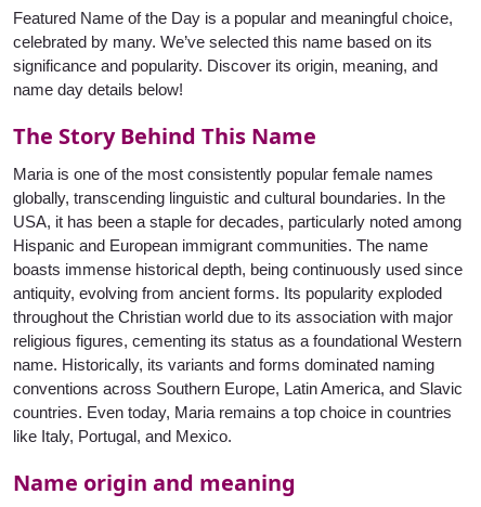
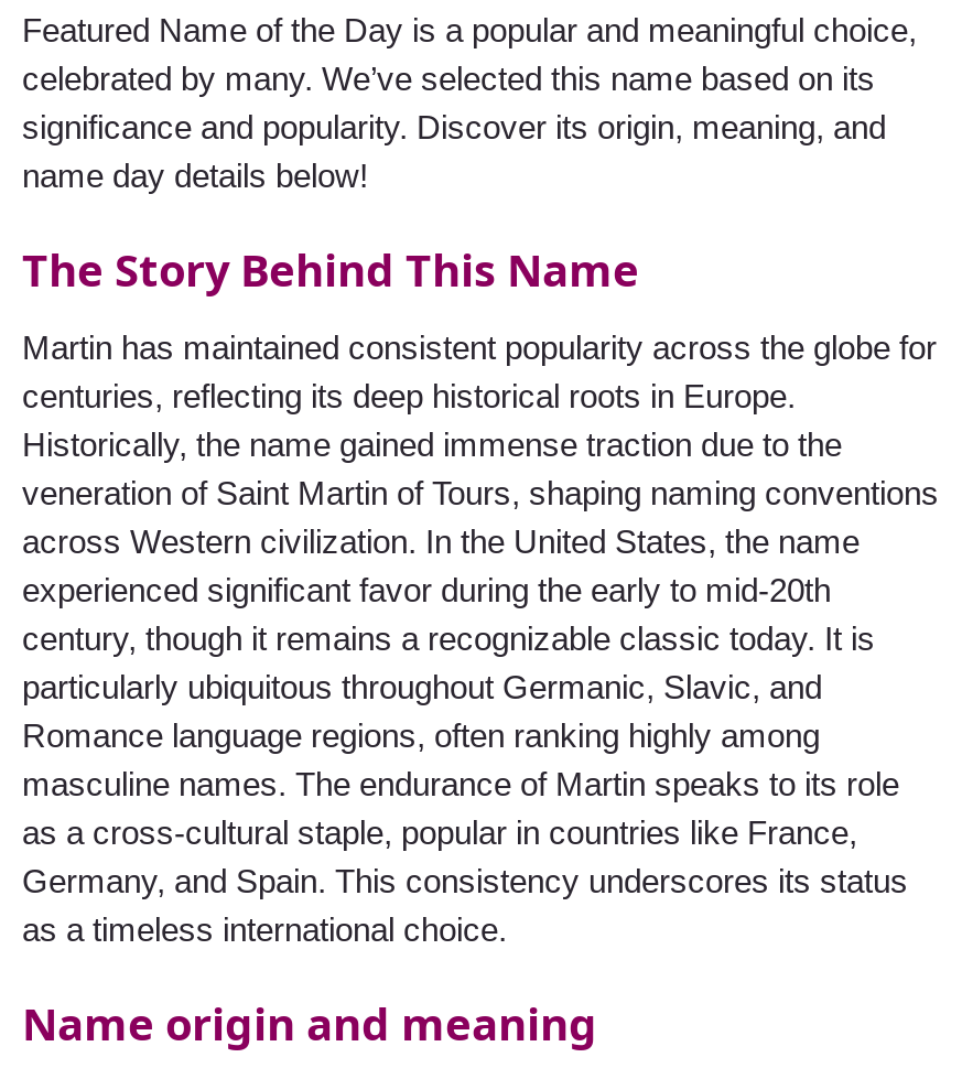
[13,164,463,445] Maria is one of the most consistently popular female names | globally, transcending linguistic and cultural boundaries. In the | USA, it has been a staple for decades, particularly noted among | Hispanic and European immigrant communities. The name | boasts immense historical depth, being continuously used since | antiquity, evolving from ancient forms. Its popularity exploded | throughout the Christian world due to its association with major | religious figures, cementing its status as a foundational Western | name. Historically, its variants and forms dominated naming | conventions across Southern Europe, Latin America, and Slavic | countries. Even today, Maria remains a top choice in countries | like Italy, Portugal, and Mexico. -> [22,328,939,947] Martin has maintained consistent popularity across the globe for | centuries, reflecting its deep historical roots in Europe. | Historically, the name gained immense traction due to the | veneration of Saint Martin of Tours, shaping naming conventions | across Western civilization. In the United States, the name | experienced significant favor during the early to mid-20th | century, though it remains a recognizable classic today. It is | particularly ubiquitous throughout Germanic, Slavic, and | Romance language regions, often ranking highly among | masculine names. The endurance of Martin speaks to its role | as a cross-cultural staple, popular in countries like France, | Germany, and Spain. This consistency underscores its status | as a timeless international choice.

